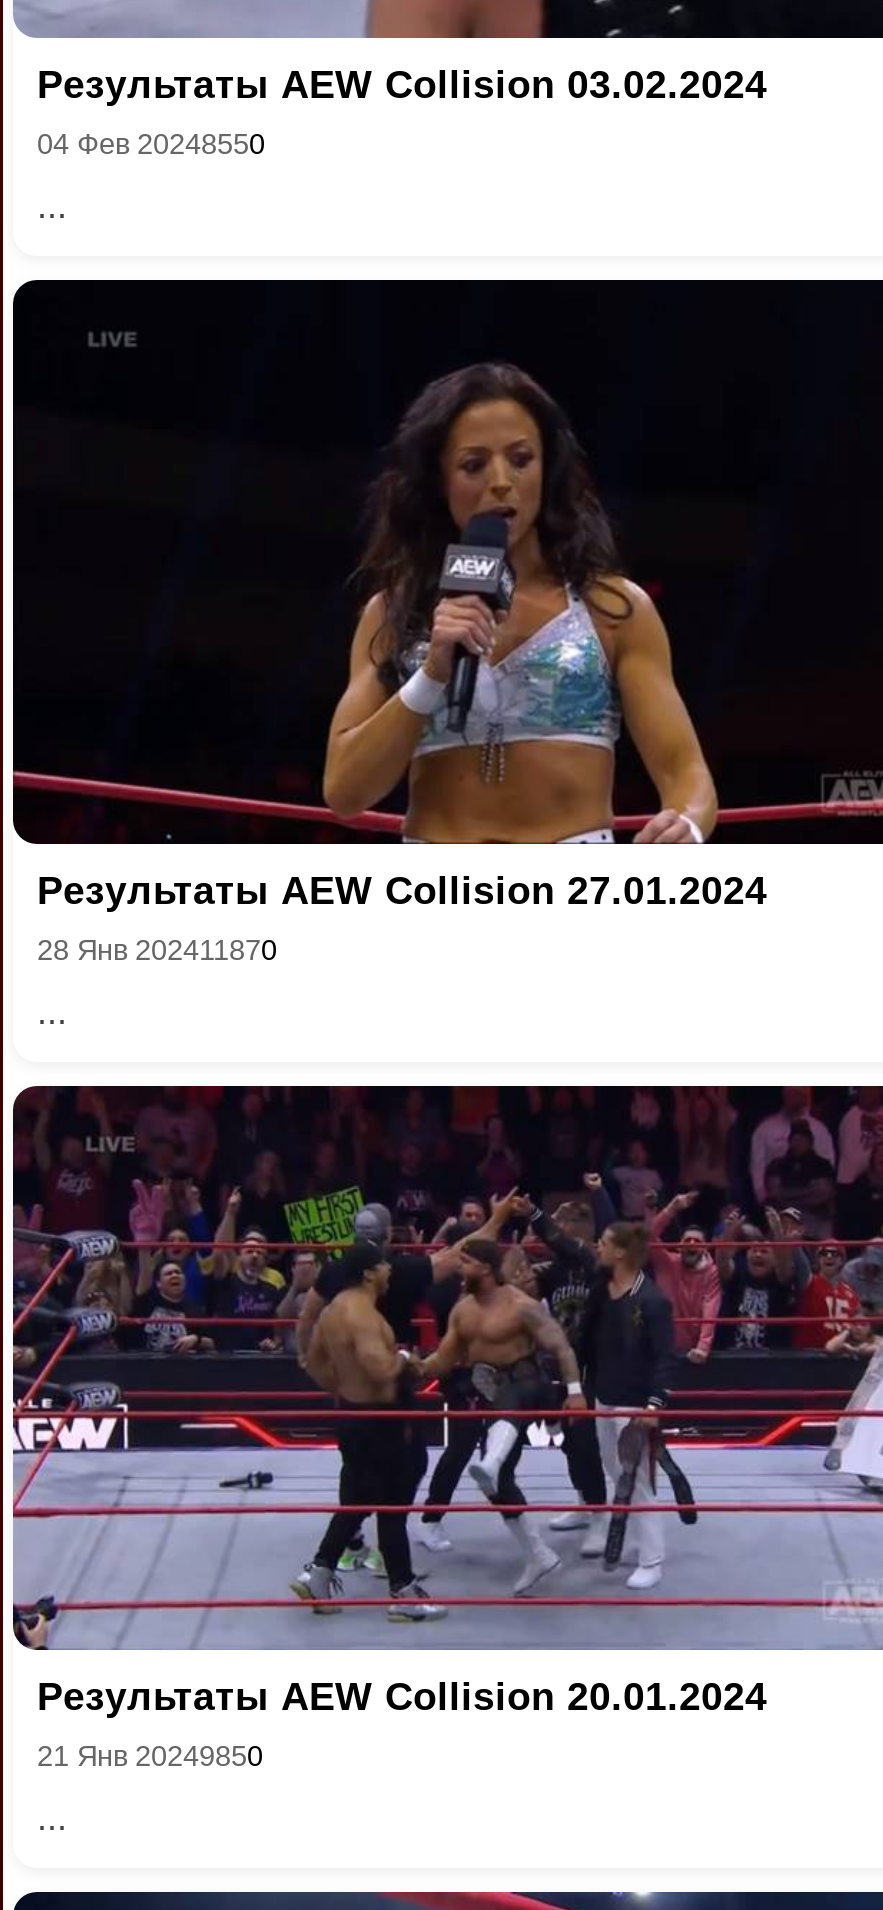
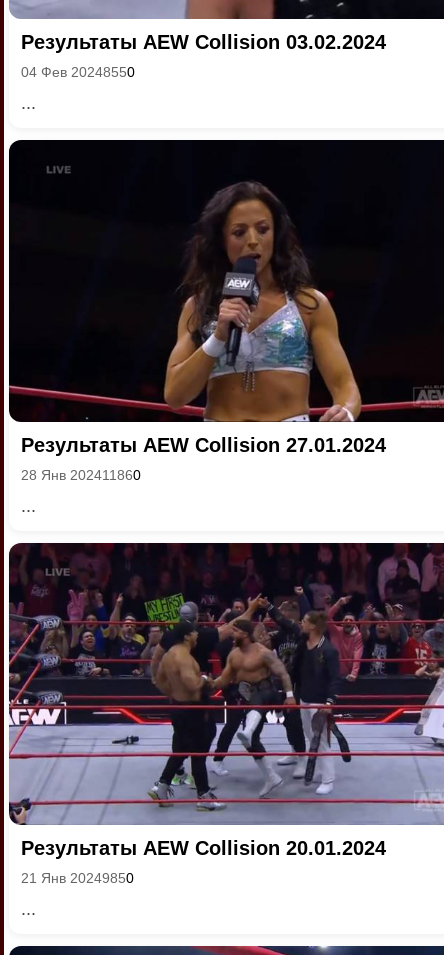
[37,934,277,966] 28 Янв 202411870 -> [21,467,141,483] 28 Янв 202411860

